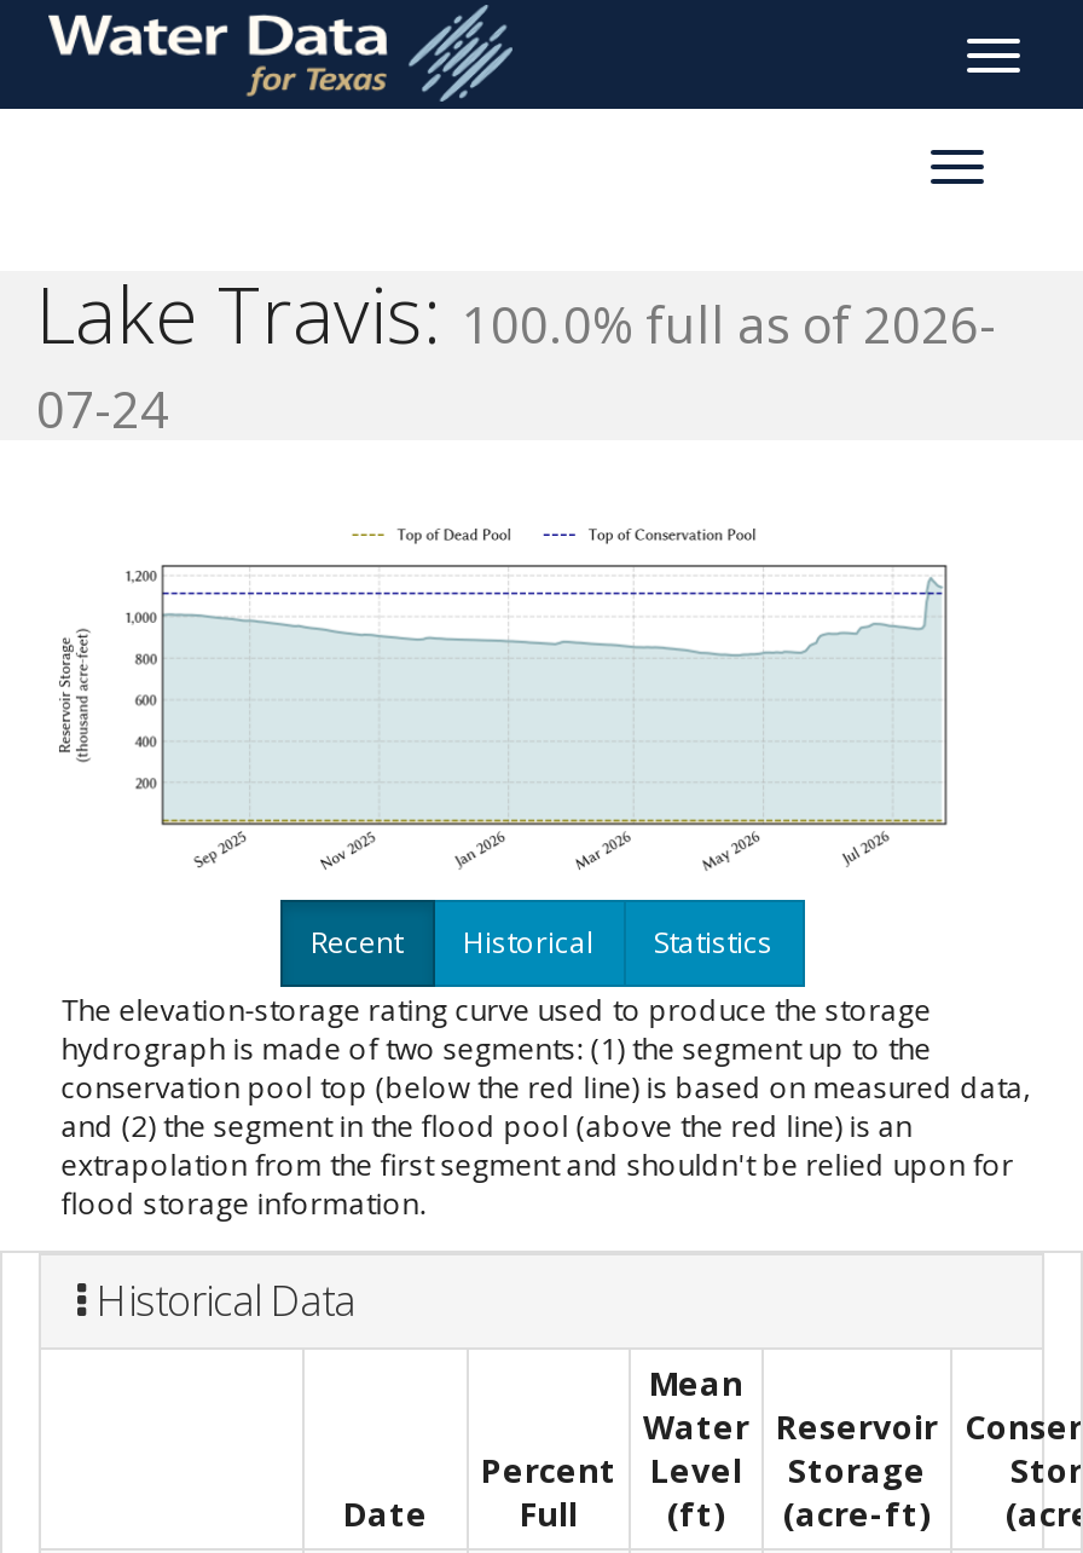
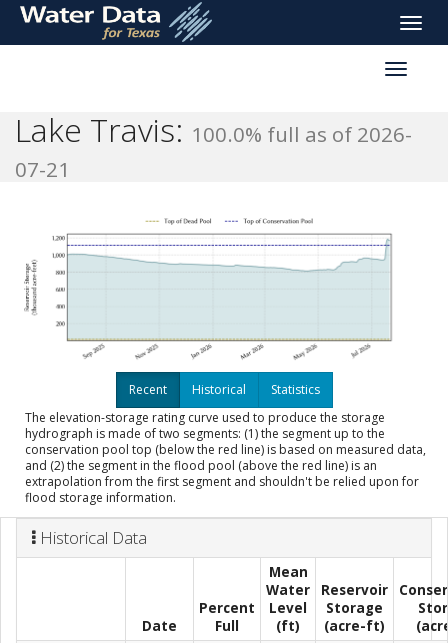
[36,375,169,443] 07-24 -> [15,155,70,183] 07-21

